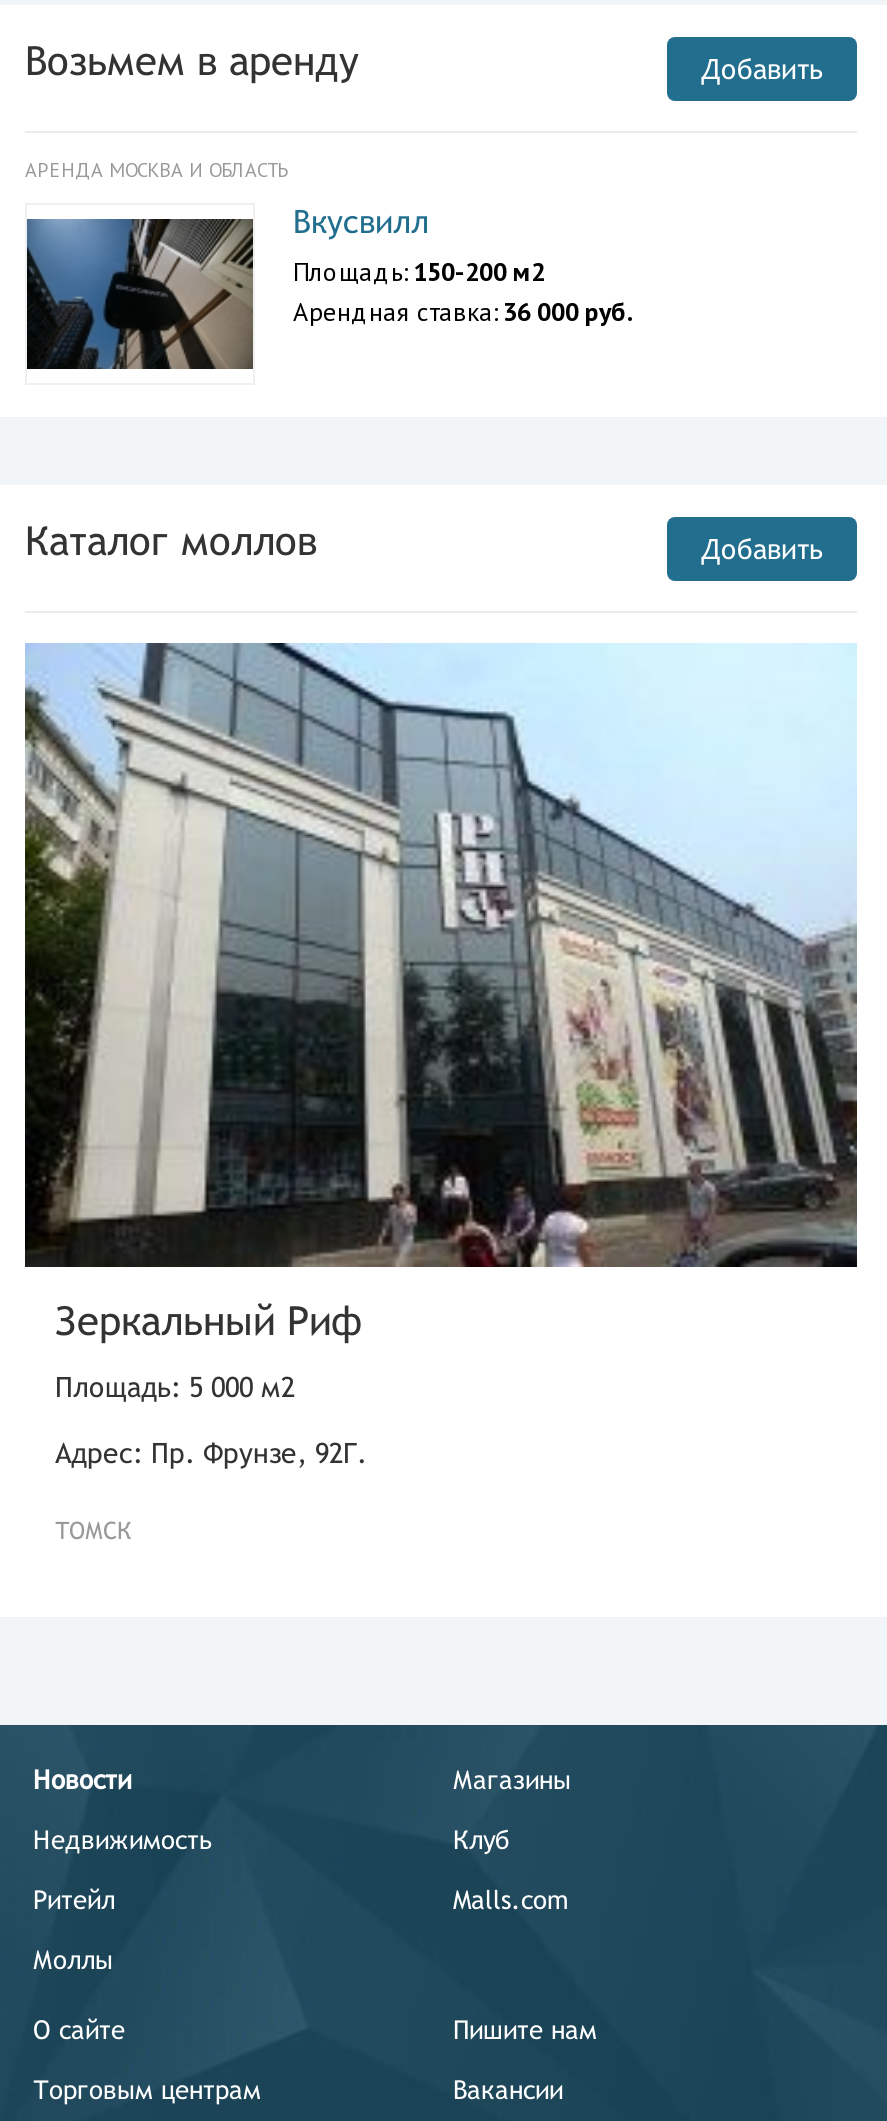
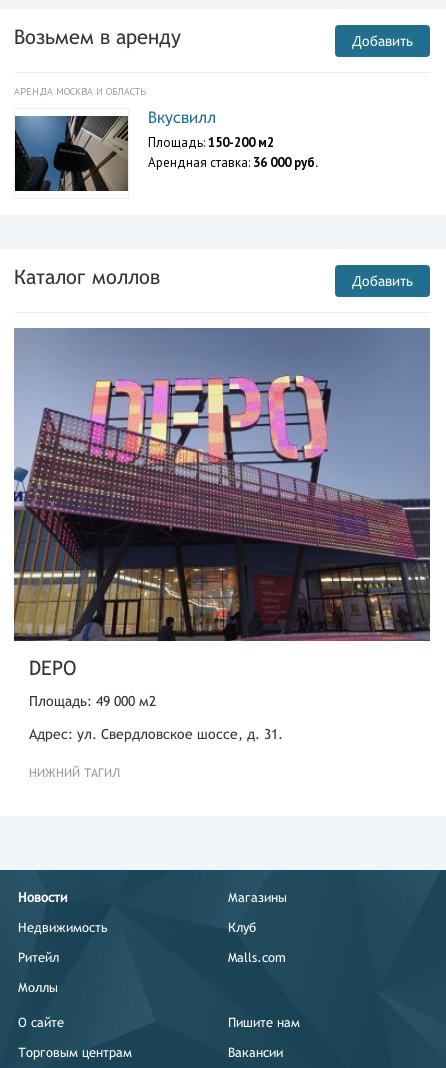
[23,643,859,1343] [image] | Зеркальный Риф -> [13,327,431,678] [image] | DEPO
[55,1371,295,1403] Площадь: 5 000 м2 -> [29,692,156,708] Площадь: 49 000 м2
[55,1437,367,1469] Адрес: Пр. Фрунзе, 92Г. -> [29,725,283,741] Адрес: ул. Свердловское шоссе, д. 31.
[55,1517,131,1545] ТОМСК -> [29,765,120,779] НИЖНИЙ ТАГИЛ

